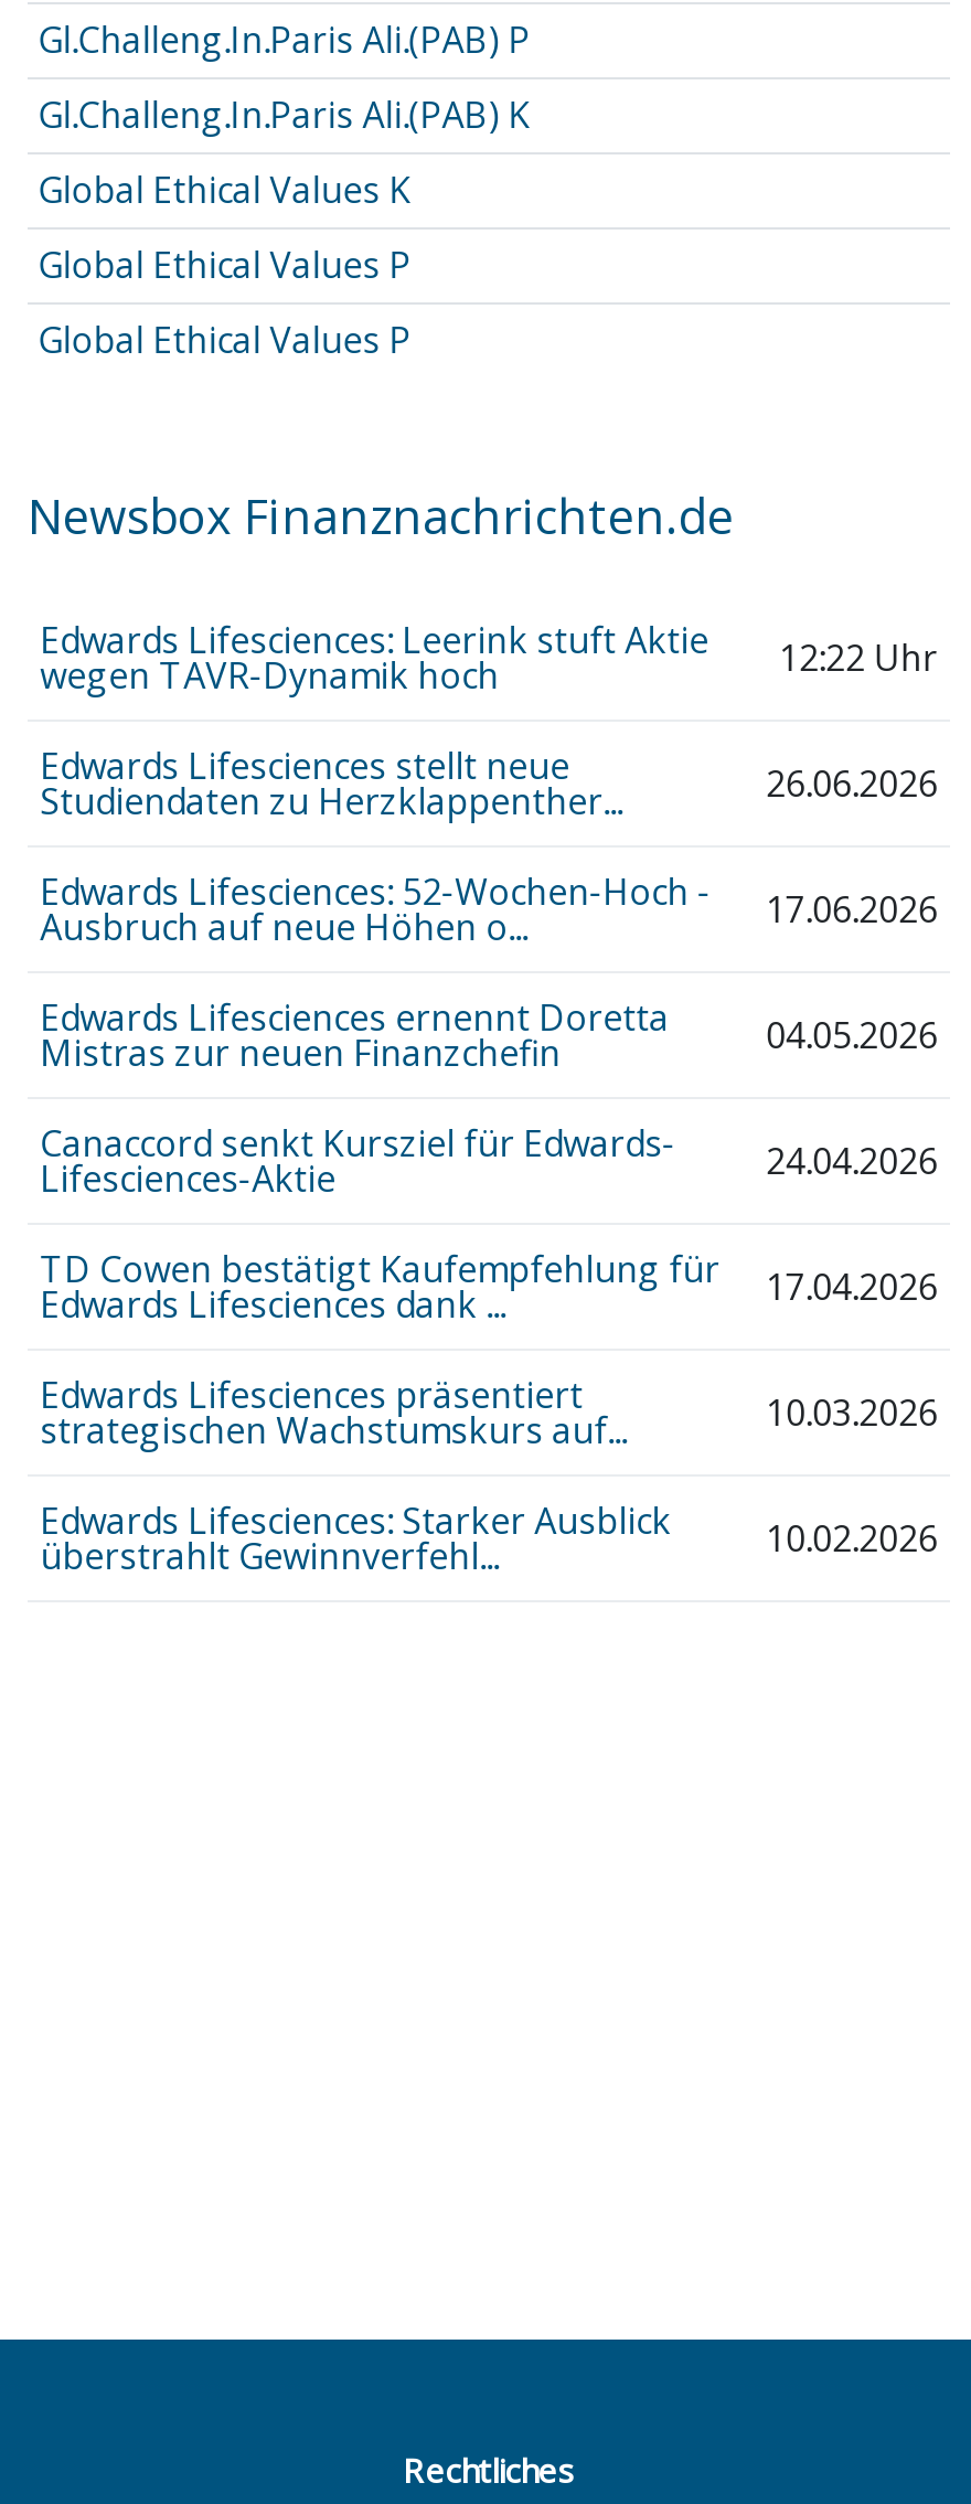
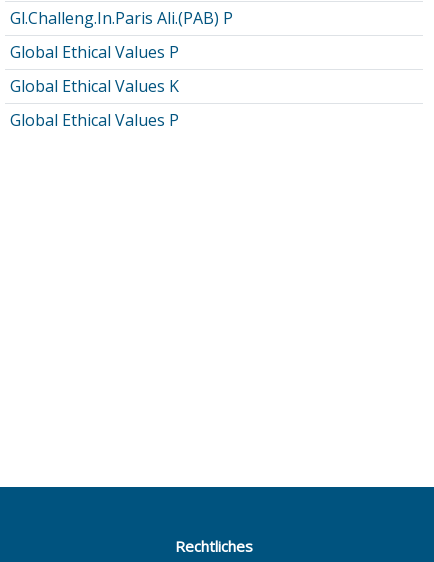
[38,91,530,139] Gl.Challeng.In.Paris Ali.(PAB) K -> [10,41,179,63] Global Ethical Values P
[28,316,938,1580] Global Ethical Values P | Newsbox Finanznachrichten.de | Edwards Lifesciences: Leerink stuft Aktie | wegen TAVR-Dynamik hoch | 12:22 Uhr | Edwards Lifesciences stellt neue | Studiendaten zu Herzklappenther... | 26.06.2026 | Edwards Lifesciences: 52-Wochen-Hoch - | Ausbruch auf neue Höhen o... | 17.06.2026 | Edwards Lifesciences ernennt Doretta | Mistras zur neuen Finanzchefin | 04.05.2026 | Canaccord senkt Kursziel für Edwards- | Lifesciences-Aktie | 24.04.2026 | TD Cowen bestätigt Kaufempfehlung für | Edwards Lifesciences dank ... | 17.04.2026 | Edwards Lifesciences präsentiert | strategischen Wachstumskurs auf... | 10.03.2026 | Edwards Lifesciences: Starker Ausblick | überstrahlt Gewinnverfehl... | 10.02.2026 -> none

